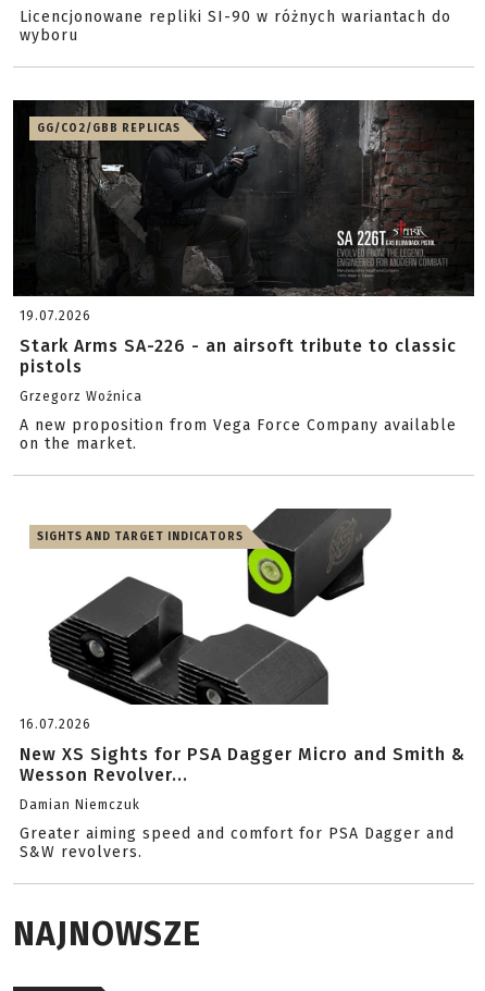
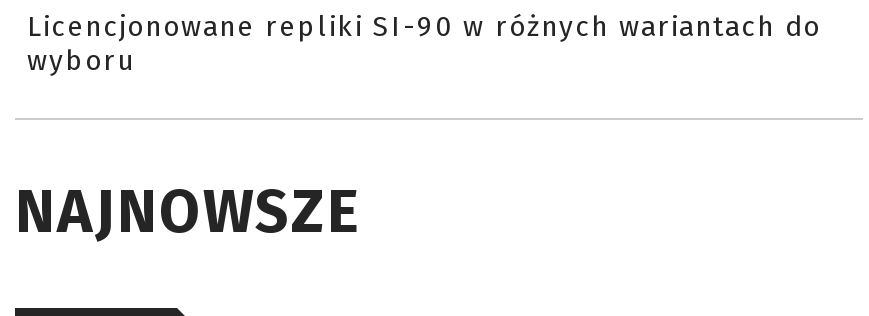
[12,99,475,297] [image] | GG/CO2/GBB REPLICAS -> none
[20,309,457,453] 19.07.2026 | Stark Arms SA-226 - an airsoft tribute to classic | pistols | Grzegorz Woźnica | A new proposition from Vega Force Company available | on the market. -> none
[37,507,393,706] [image] | SIGHTS AND TARGET INDICATORS -> none
[20,717,465,862] 16.07.2026 | New XS Sights for PSA Dagger Micro and Smith & | Wesson Revolver... | Damian Niemczuk | Greater aiming speed and comfort for PSA Dagger and | S&W revolvers. -> none

